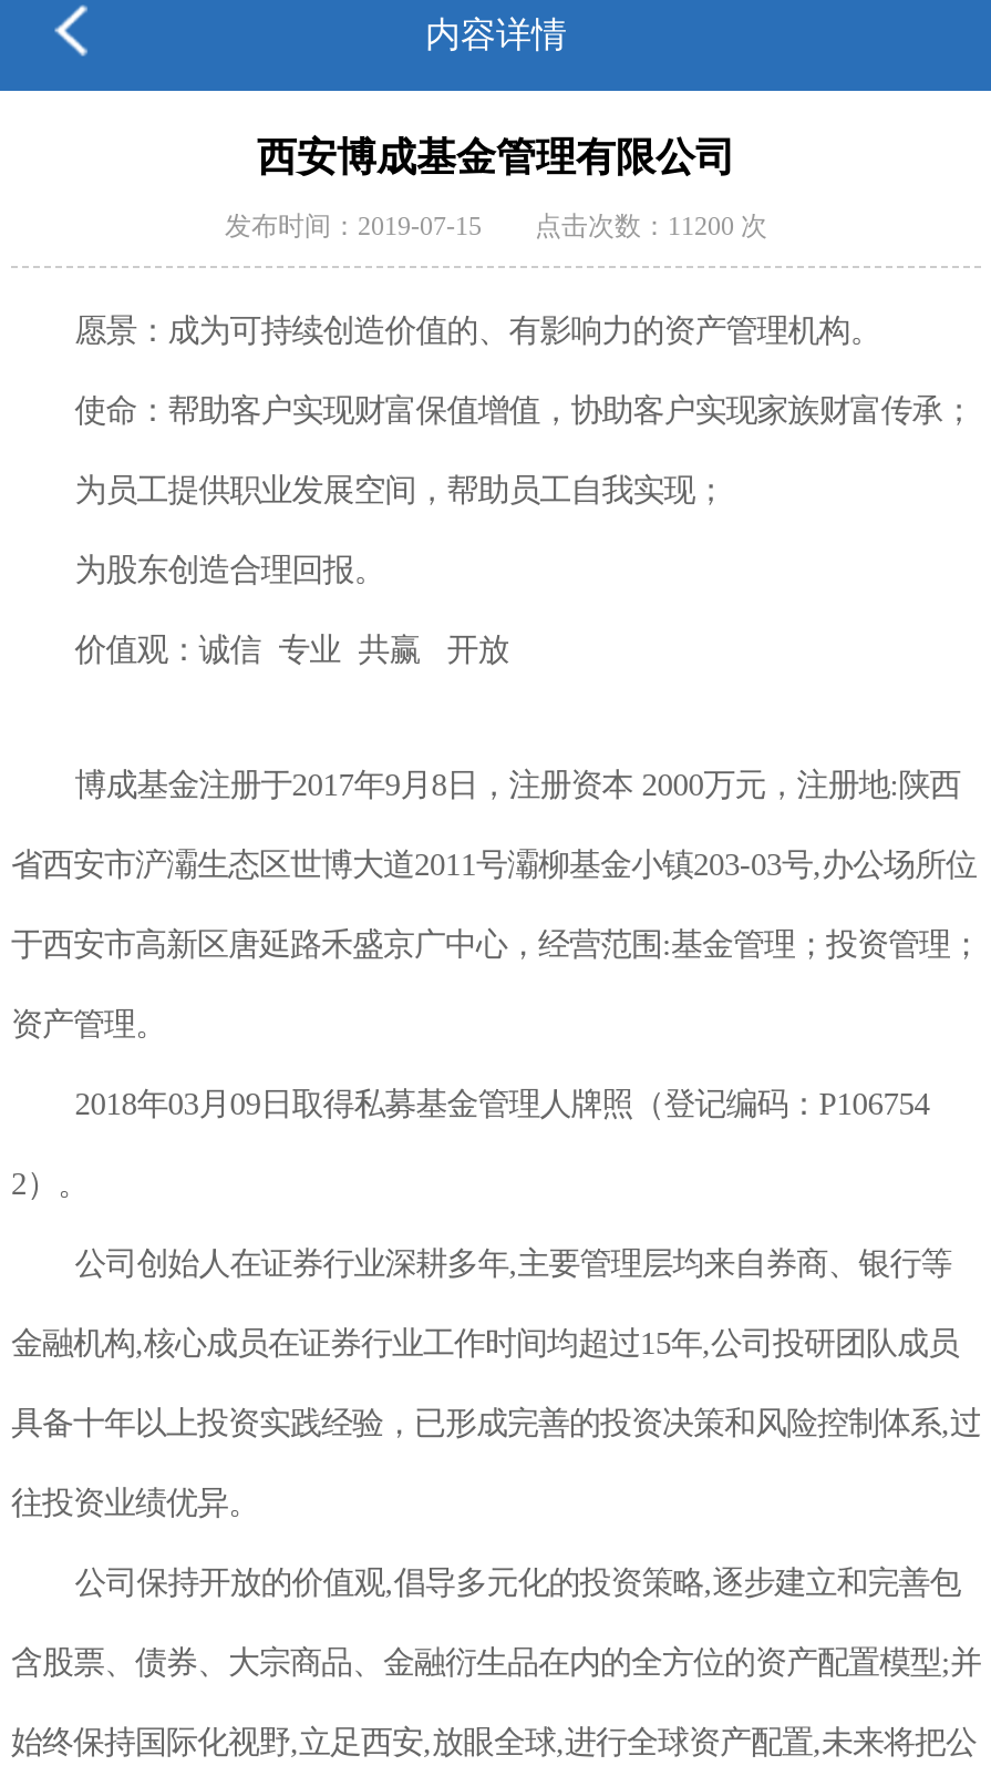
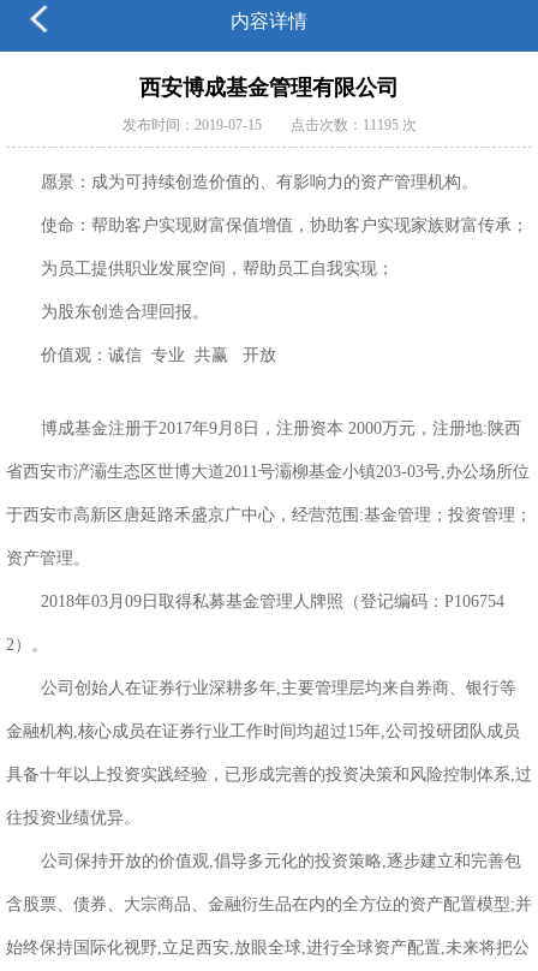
[225,211,767,242] 发布时间：2019-07-15 点击次数：11200 次 -> [122,117,416,133] 发布时间：2019-07-15 点击次数：11195 次

